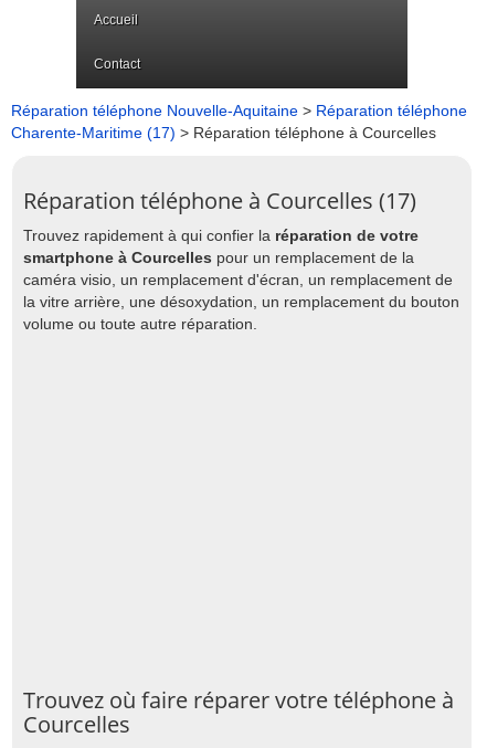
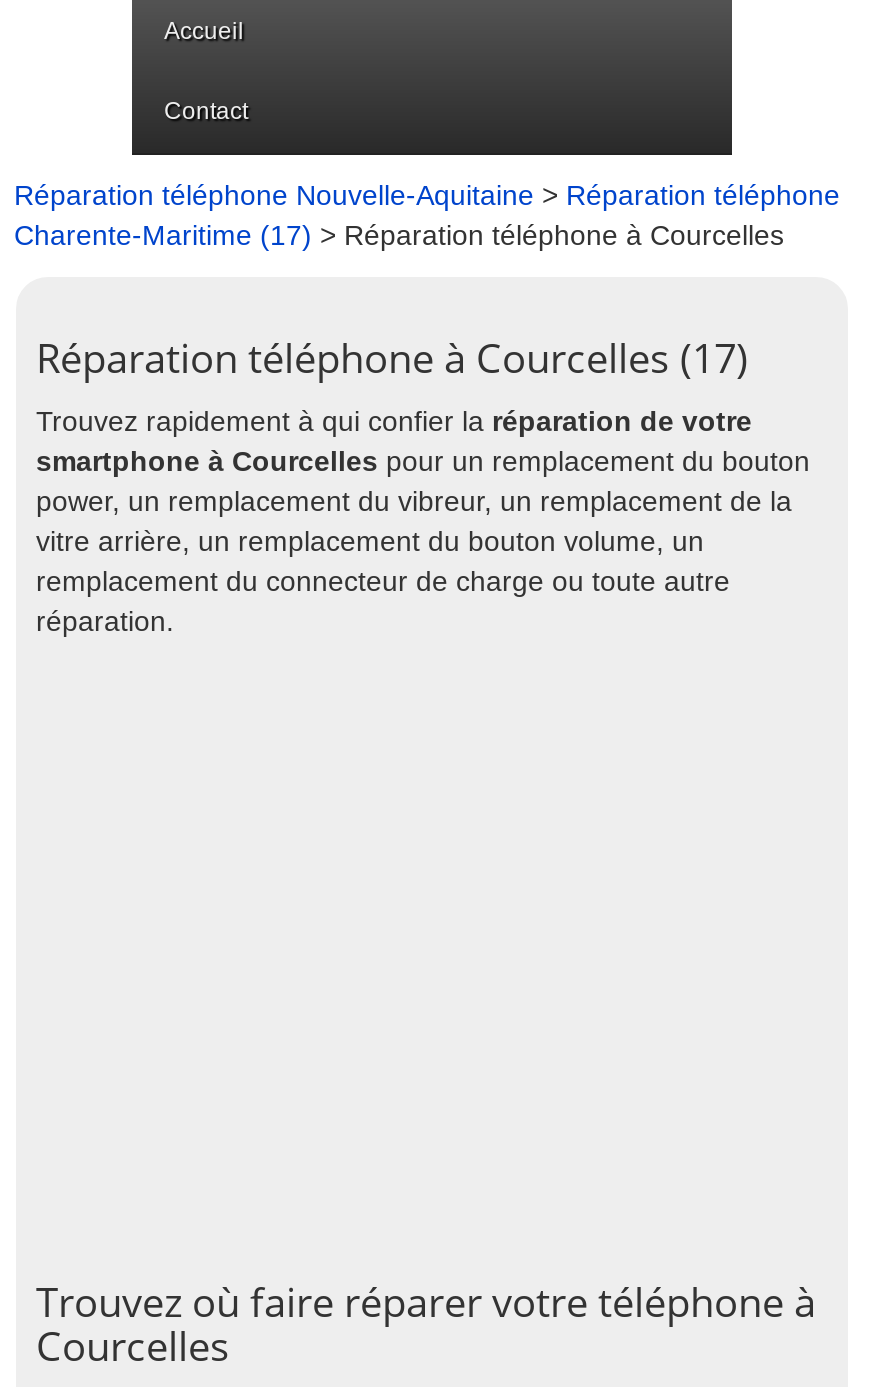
[23,249,459,333] smartphone à Courcelles pour un remplacement de la | caméra visio, un remplacement d'écran, un remplacement de | la vitre arrière, une désoxydation, un remplacement du bouton | volume ou toute autre réparation. -> [36,445,810,637] smartphone à Courcelles pour un remplacement du bouton | power, un remplacement du vibreur, un remplacement de la | vitre arrière, un remplacement du bouton volume, un | remplacement du connecteur de charge ou toute autre | réparation.

